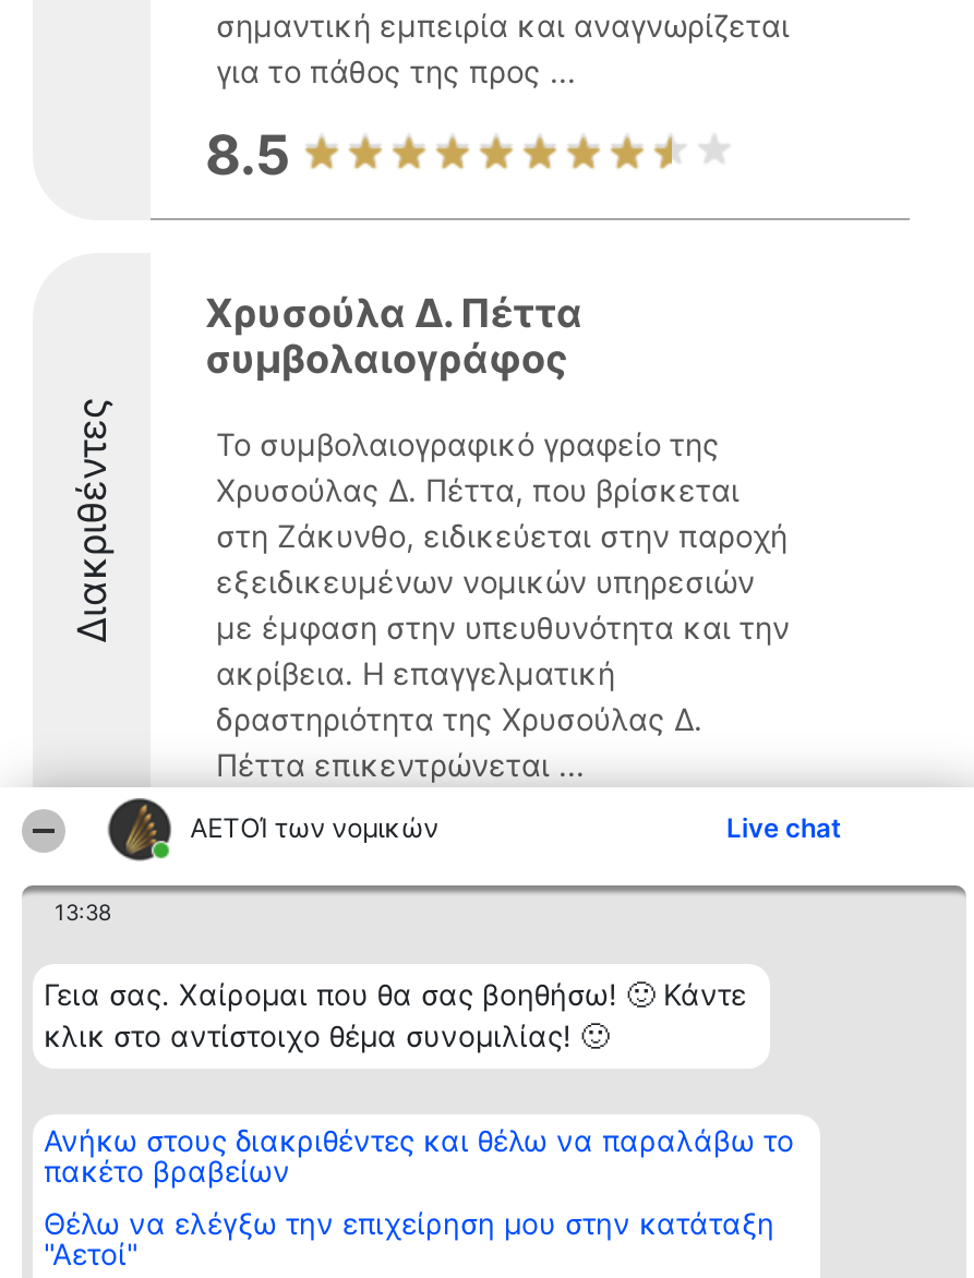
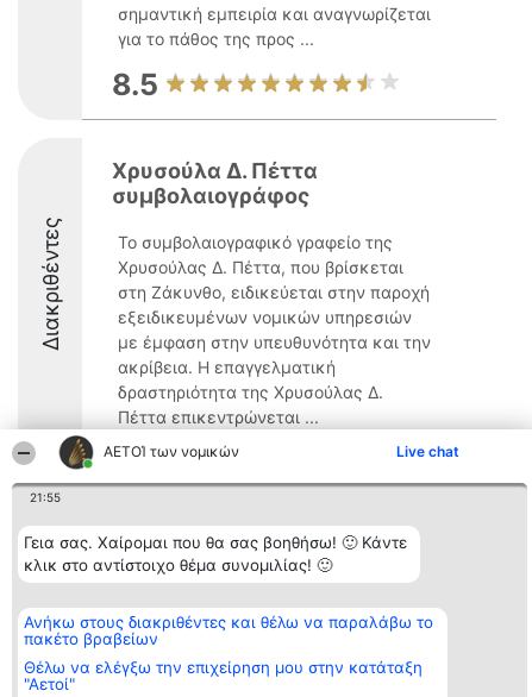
[55,899,111,925] 13:38 -> [30,490,61,504] 21:55

